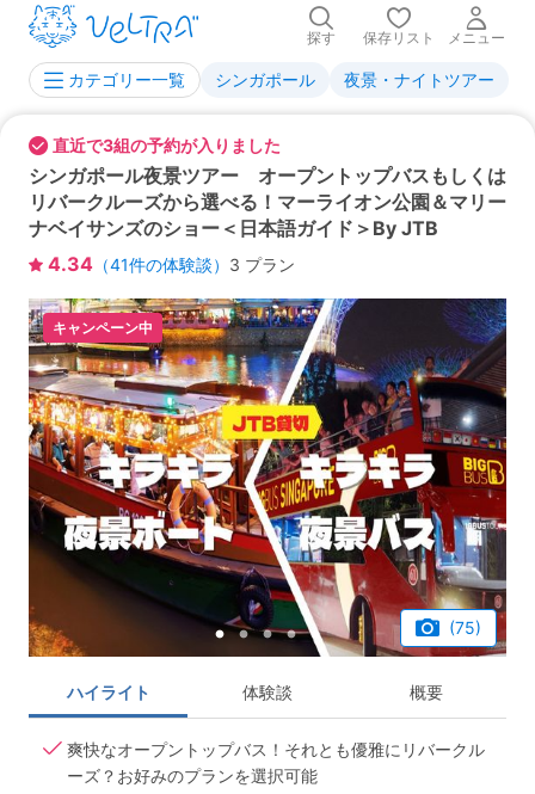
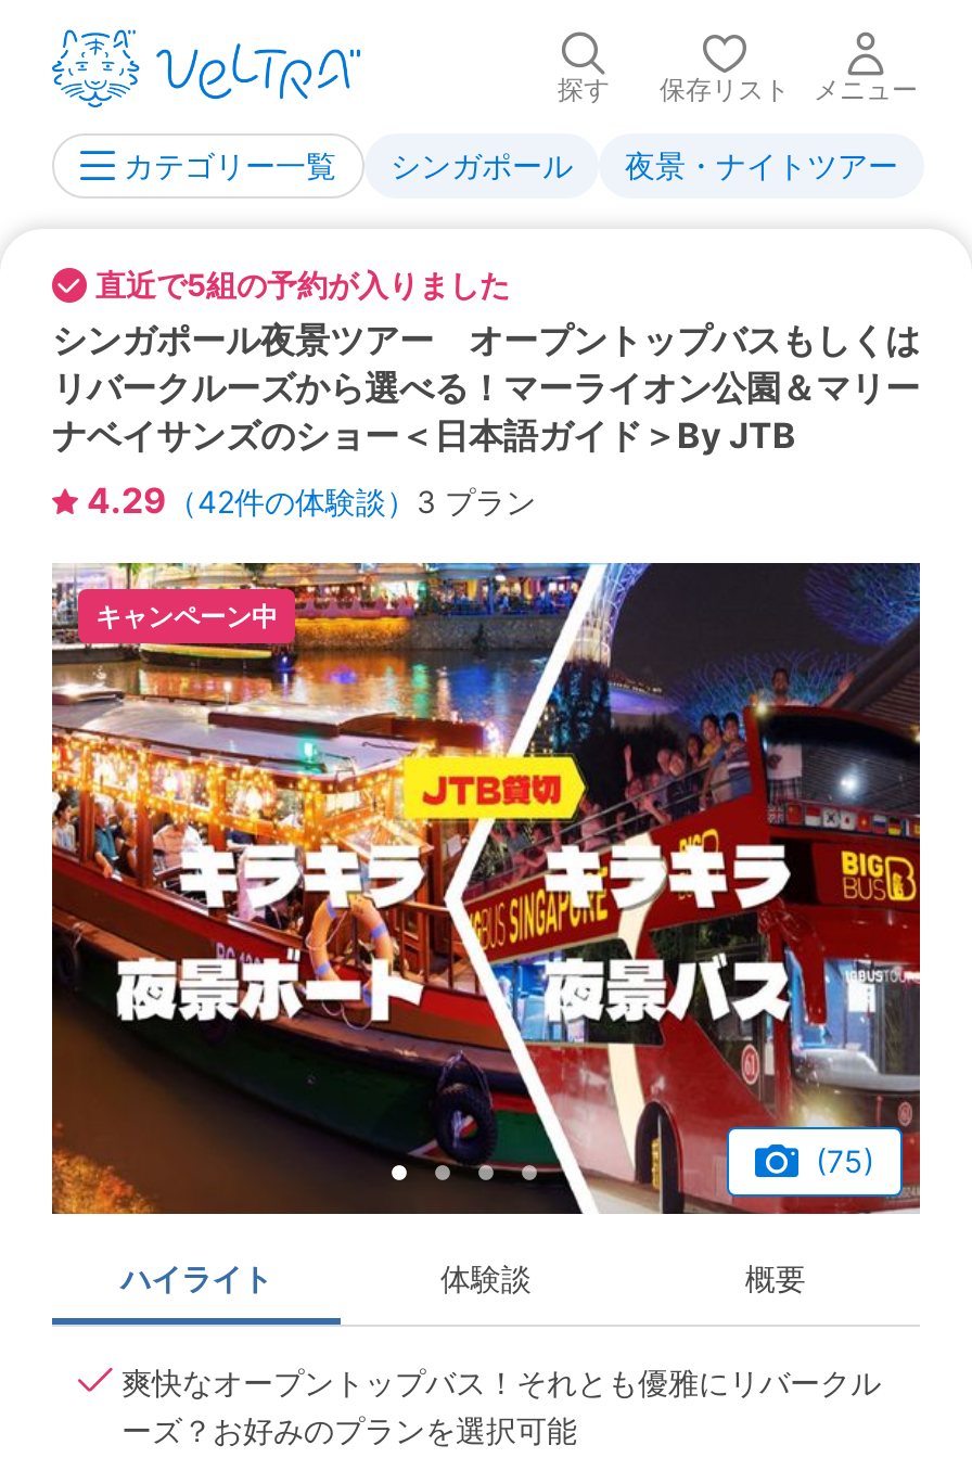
[53,135,281,155] 直近で3組の予約が入りました -> [95,266,510,303] 直近で5組の予約が入りました
[48,252,295,276] 4.34（41件の体験談）3 プラン -> [87,479,536,522] 4.29（42件の体験談）3 プラン

